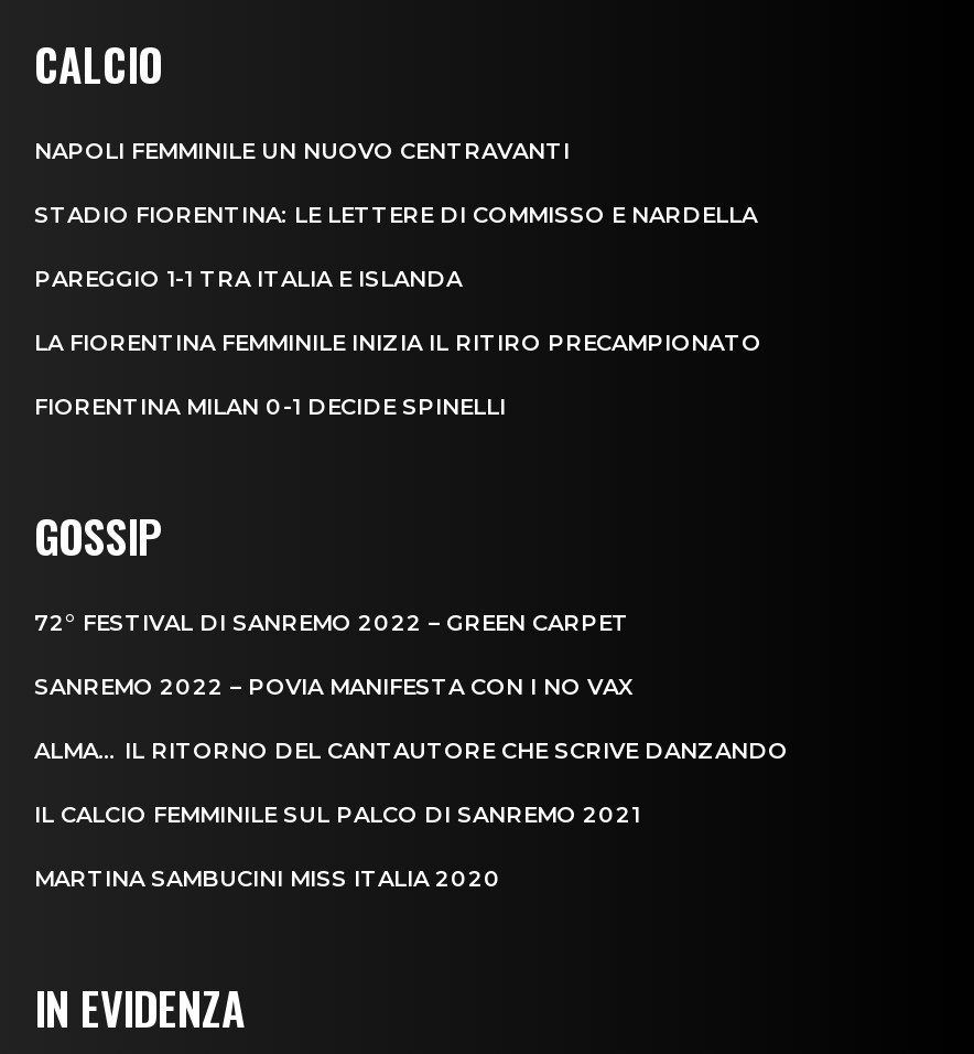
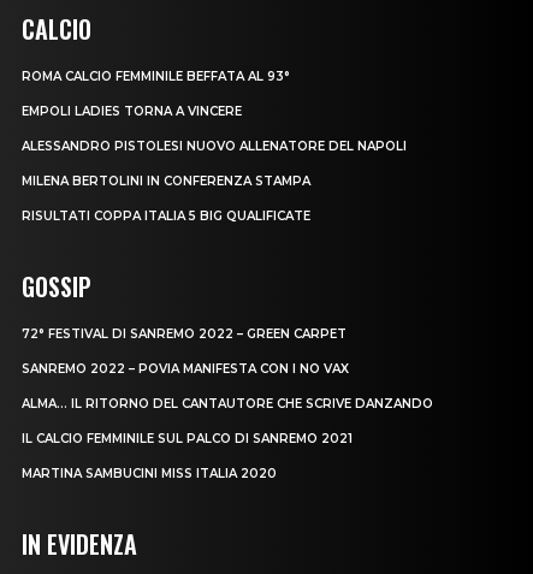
[34,137,570,165] NAPOLI FEMMINILE UN NUOVO CENTRAVANTI -> [22,69,290,84] ROMA CALCIO FEMMINILE BEFFATA AL 93°
[34,201,757,229] STADIO FIORENTINA: LE LETTERE DI COMMISSO E NARDELLA -> [22,103,242,119] EMPOLI LADIES TORNA A VINCERE
[34,265,462,293] PAREGGIO 1-1 TRA ITALIA E ISLANDA -> [22,138,407,154] ALESSANDRO PISTOLESI NUOVO ALLENATORE DEL NAPOLI
[34,329,761,357] LA FIORENTINA FEMMINILE INIZIA IL RITIRO PRECAMPIONATO -> [22,173,310,189] MILENA BERTOLINI IN CONFERENZA STAMPA
[34,392,506,421] FIORENTINA MILAN 0-1 DECIDE SPINELLI -> [22,208,310,224] RISULTATI COPPA ITALIA 5 BIG QUALIFICATE

